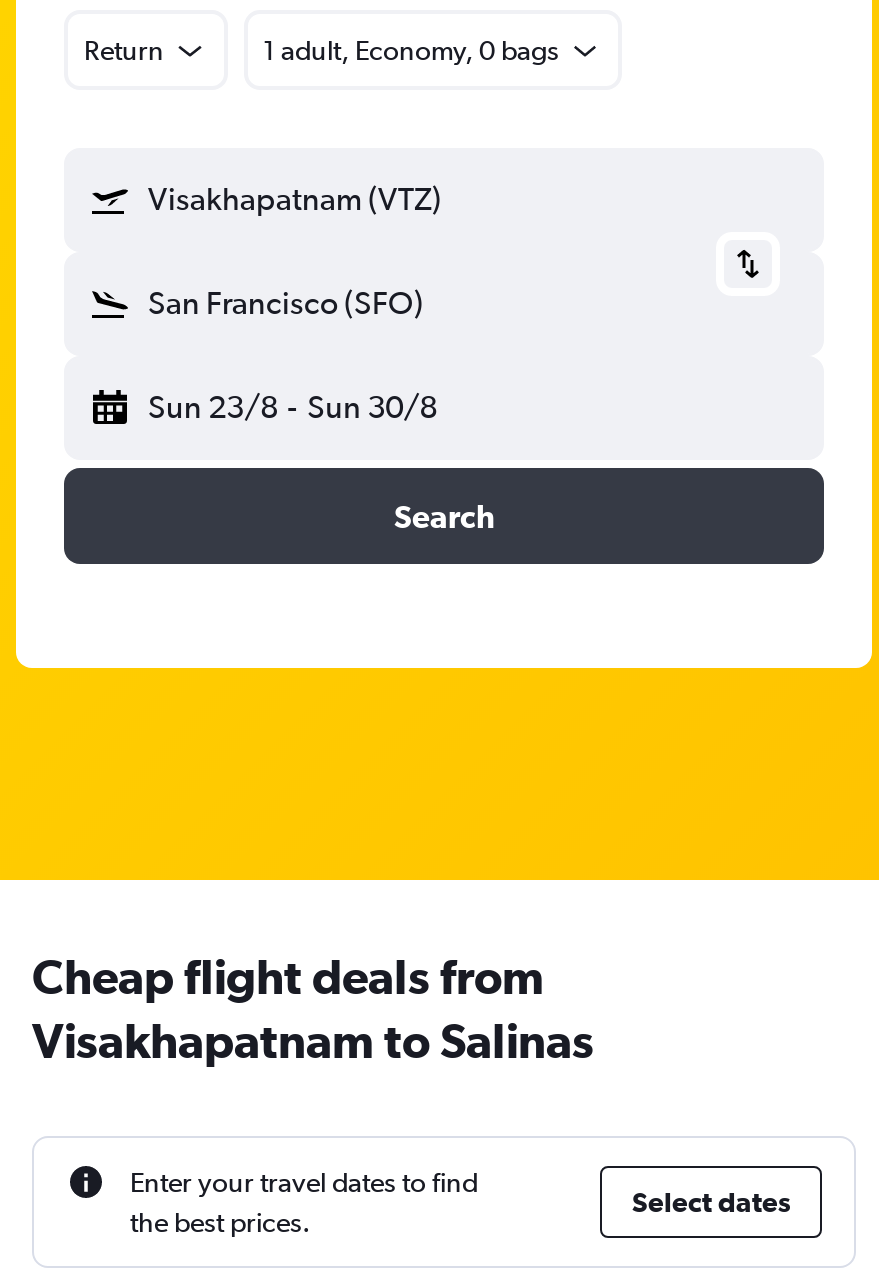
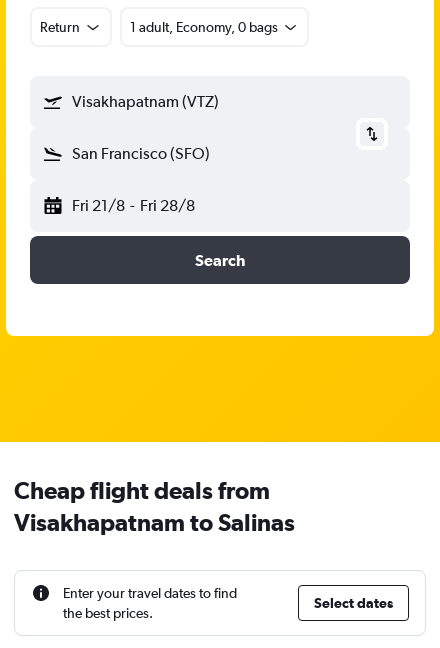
[148,388,437,426] Sun 23/8 - Sun 30/8 -> [72,196,195,215] Fri 21/8 - Fri 28/8

